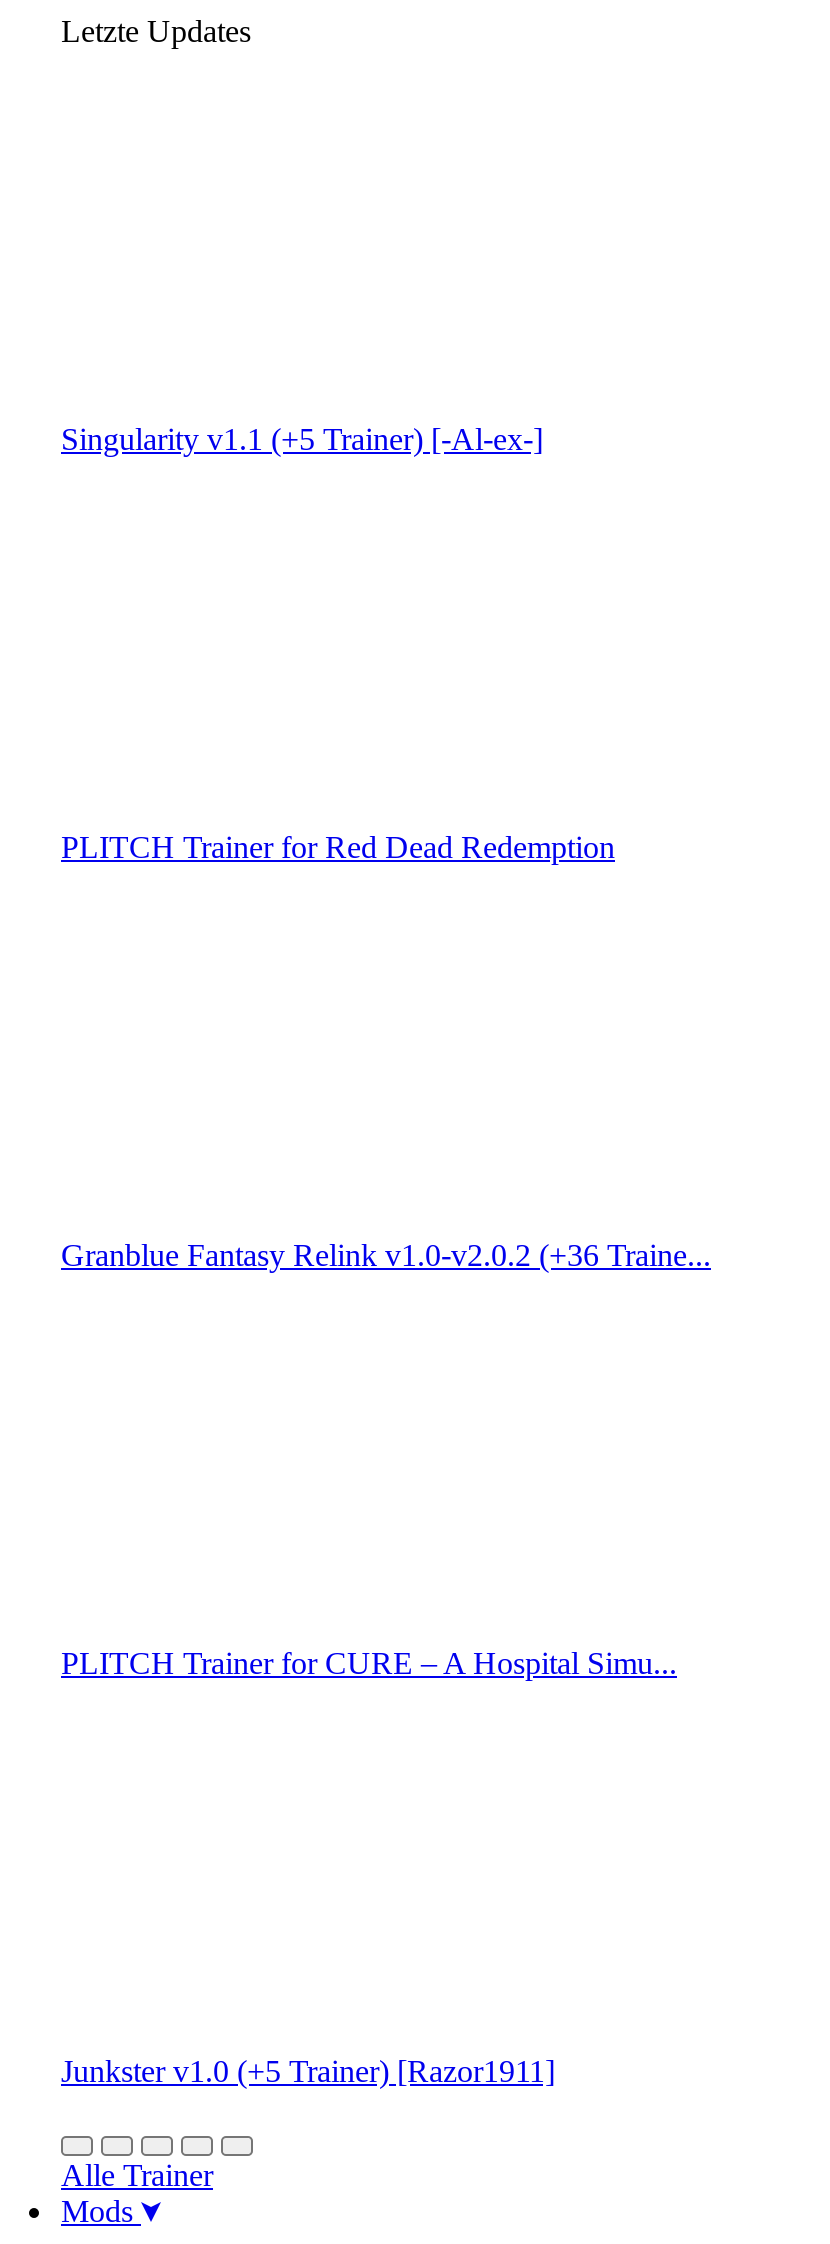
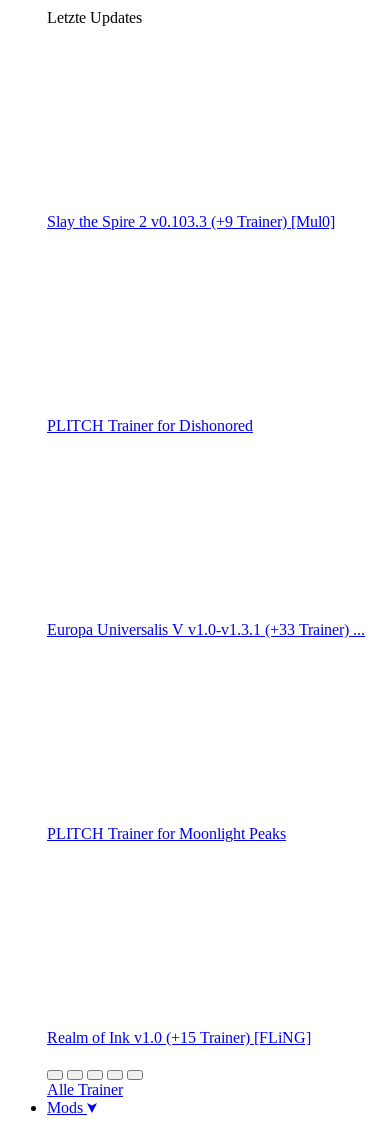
[61,422,543,456] Singularity v1.1 (+5 Trainer) [-Al-ex-] -> [47,213,335,230] Slay the Spire 2 v0.103.3 (+9 Trainer) [Mul0]
[61,830,615,864] PLITCH Trainer for Red Dead Redemption -> [47,417,253,434] PLITCH Trainer for Dishonored
[61,1238,711,1272] Granblue Fantasy Relink v1.0-v2.0.2 (+36 Traine... -> [47,621,365,638] Europa Universalis V v1.0-v1.3.1 (+33 Trainer) ...
[61,1646,677,1680] PLITCH Trainer for CURE – A Hospital Simu... -> [47,825,286,842] PLITCH Trainer for Moonlight Peaks
[61,2054,555,2088] Junkster v1.0 (+5 Trainer) [Razor1911] -> [47,1029,311,1046] Realm of Ink v1.0 (+15 Trainer) [FLiNG]

